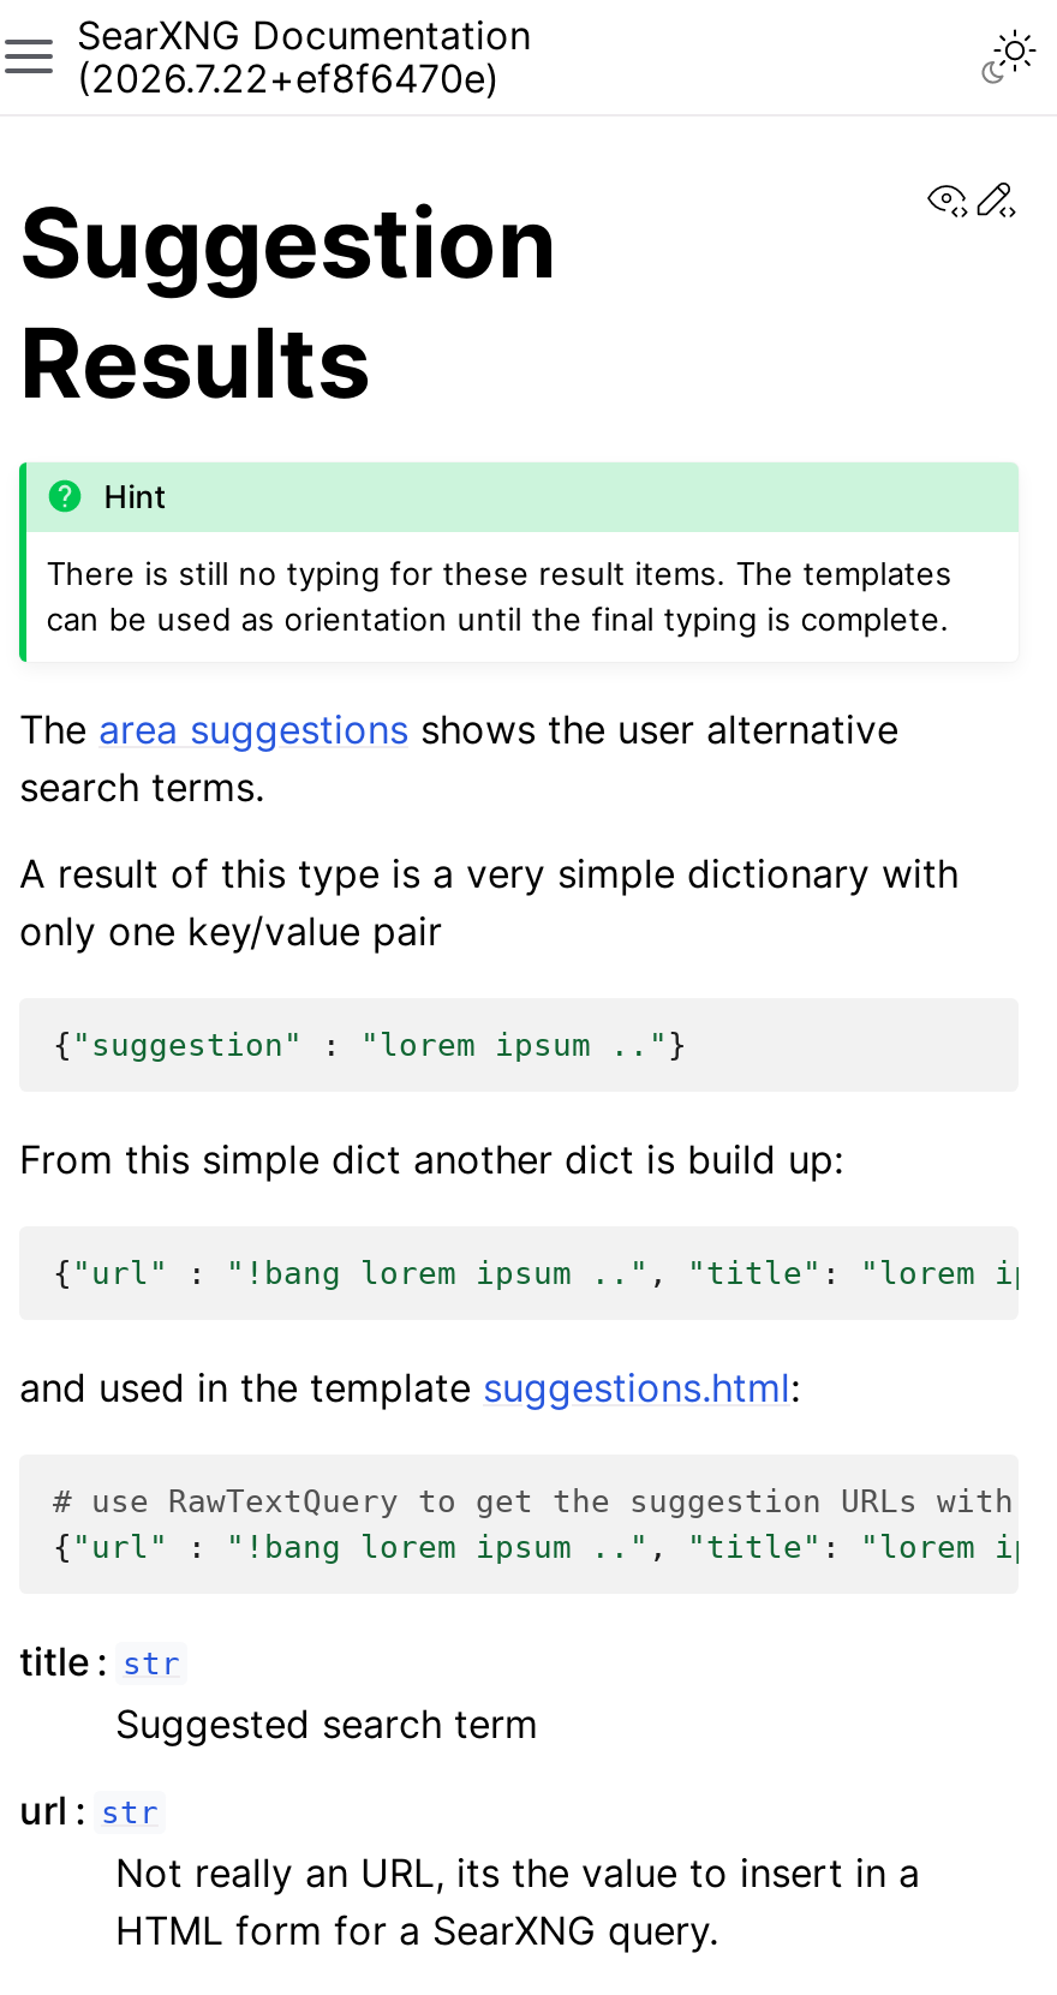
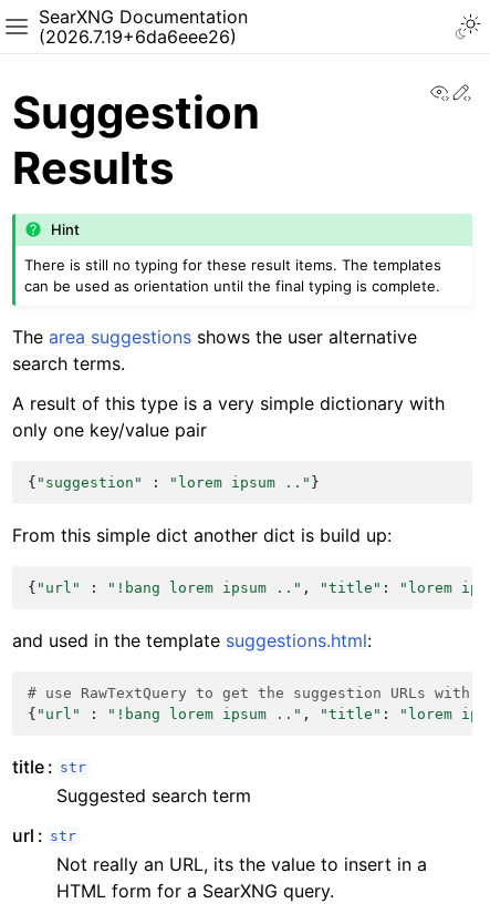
[77,54,500,102] (2026.7.22+ef8f6470e) -> [39,25,237,48] (2026.7.19+6da6eee26)

